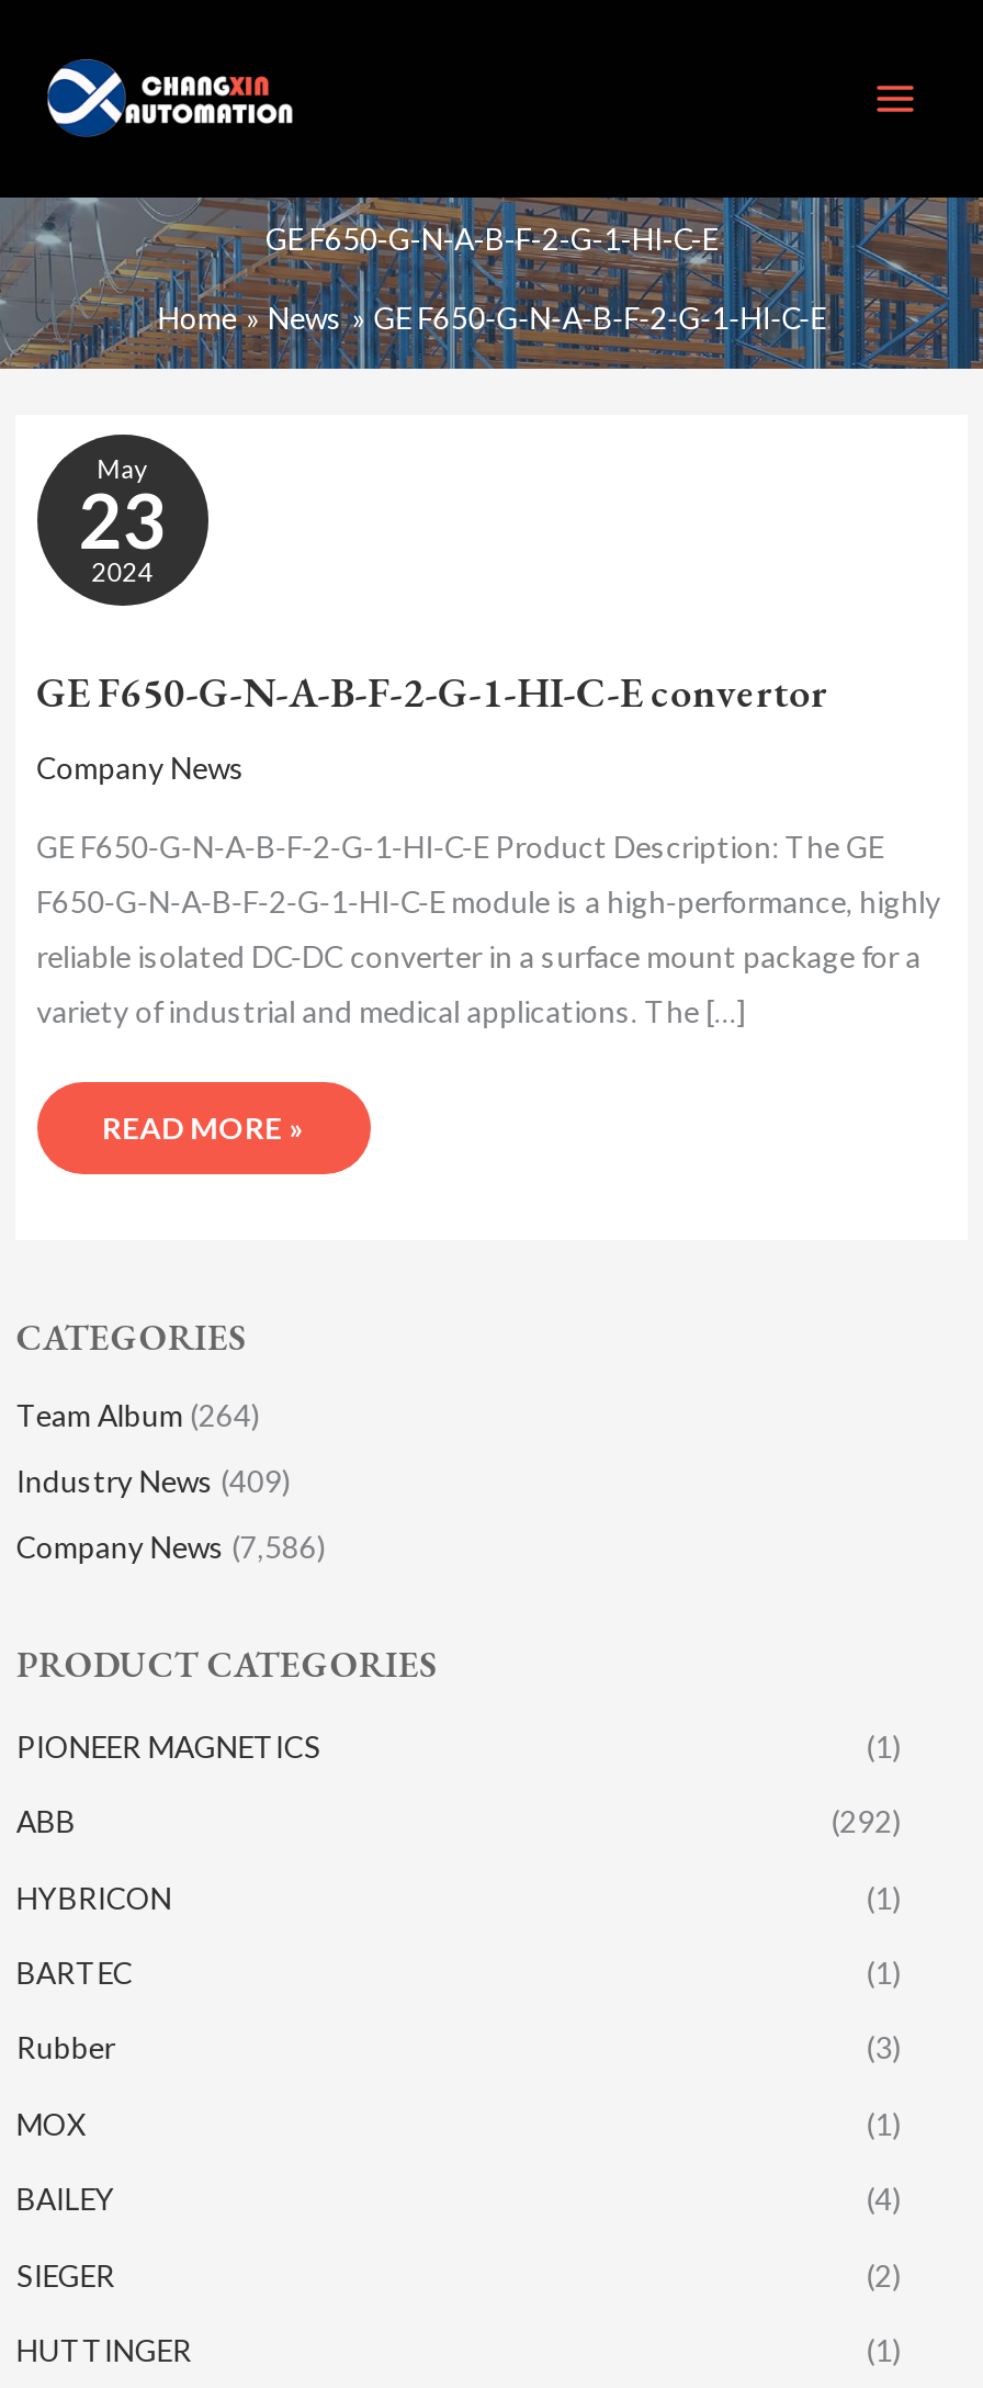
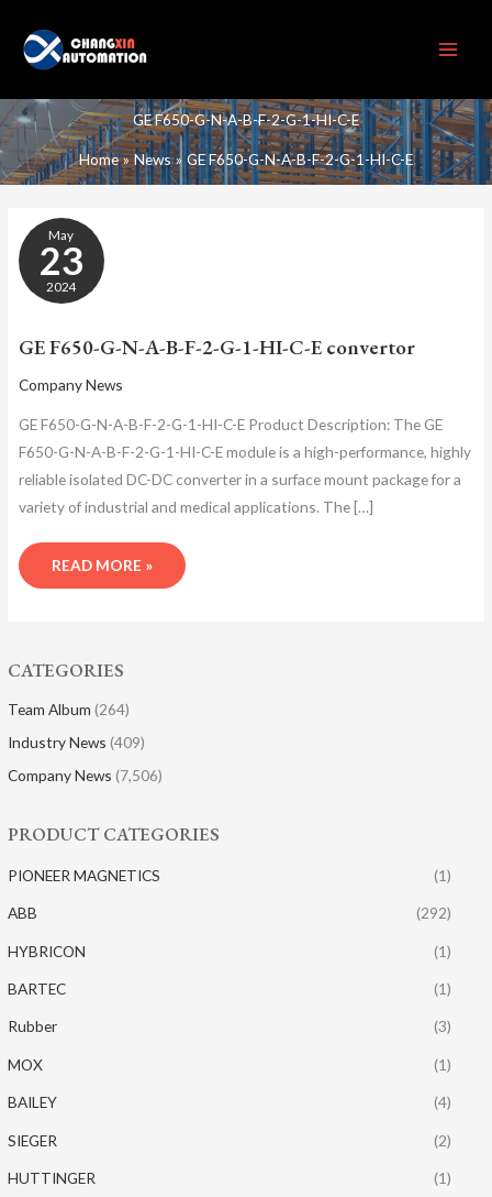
[16,1528,326,1566] Company News (7,586) -> [8,766,163,785] Company News (7,506)

